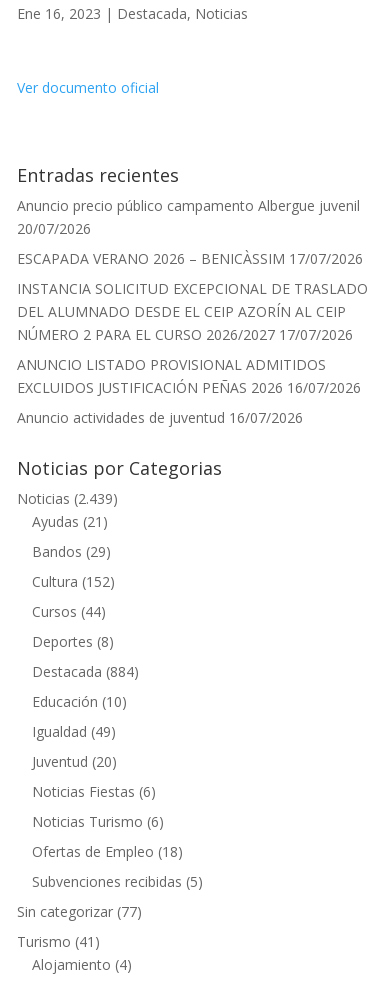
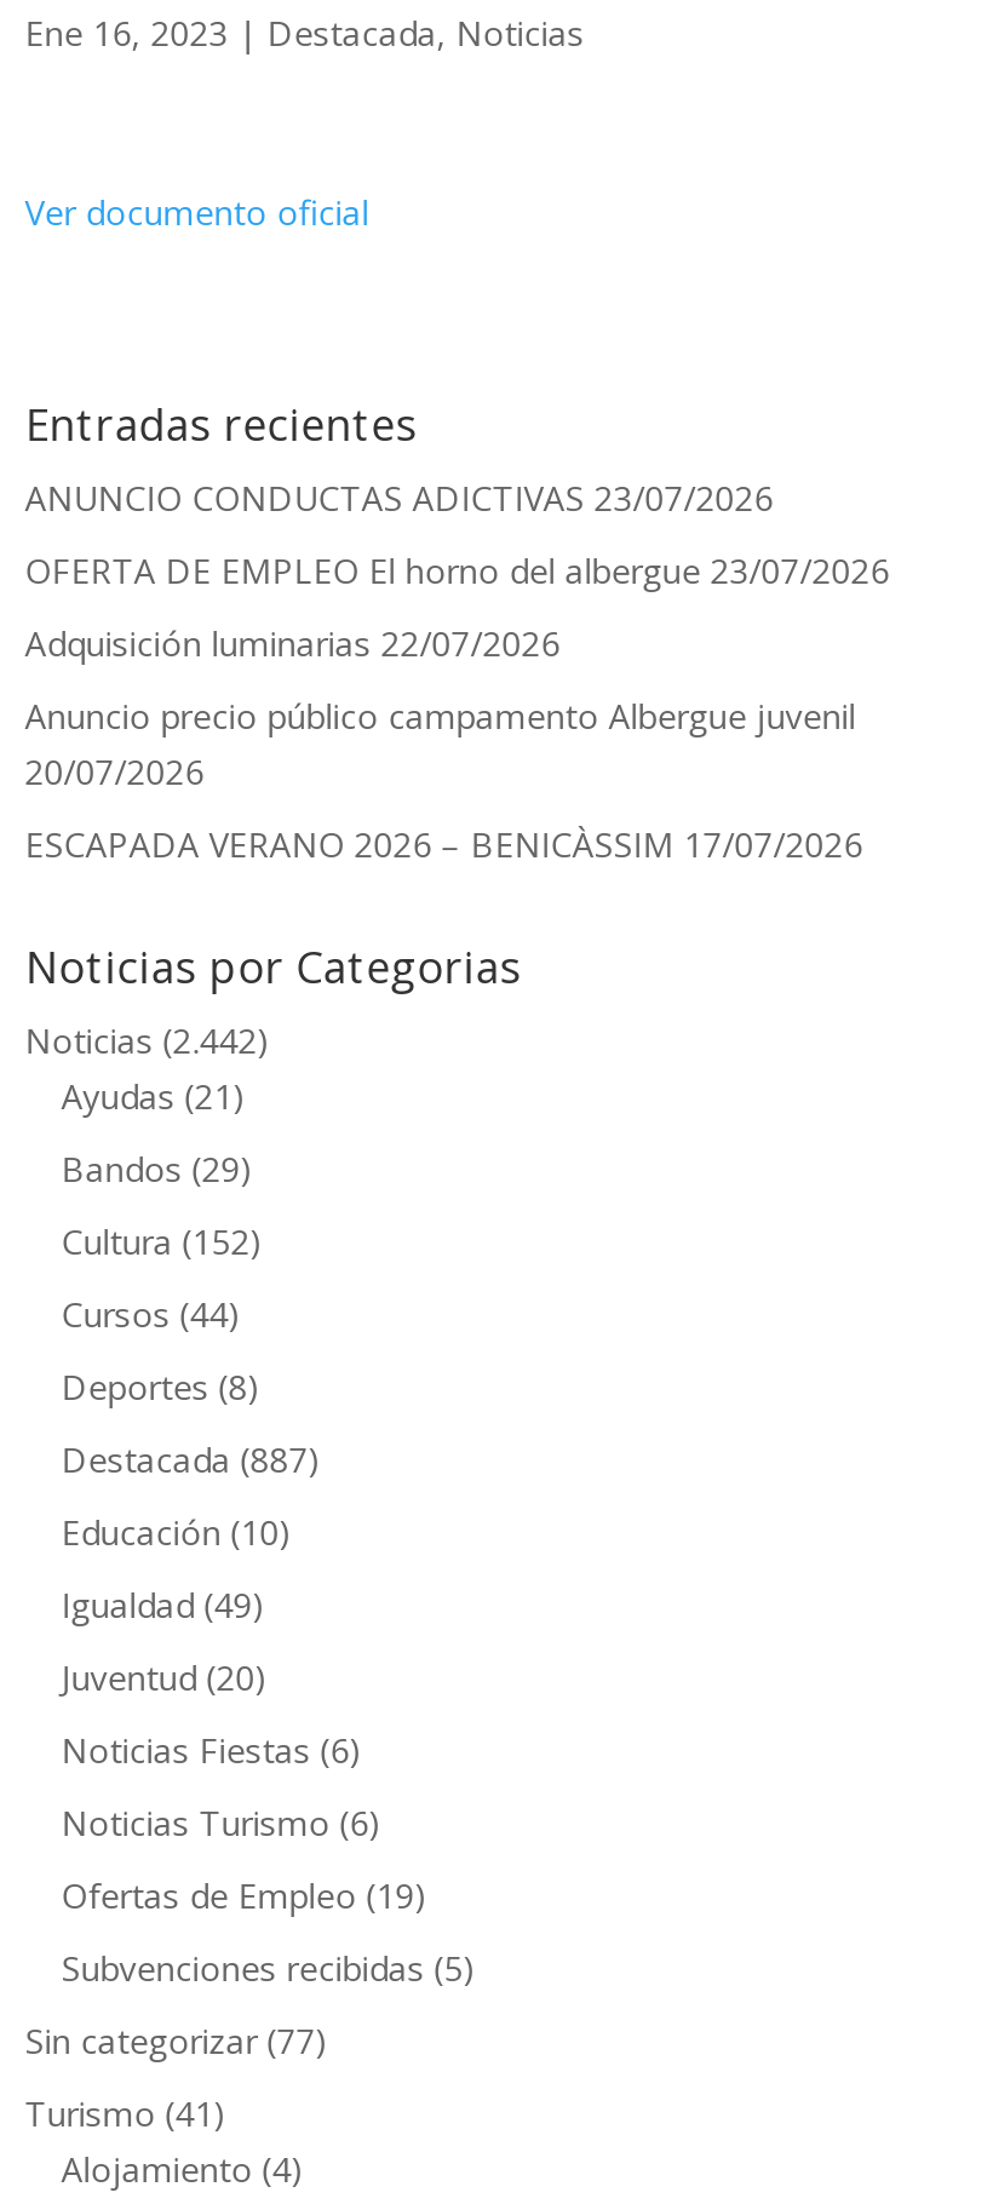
none -> [25,476,890,667] ANUNCIO CONDUCTAS ADICTIVAS 23/07/2026 | OFERTA DE EMPLEO El horno del albergue 23/07/2026 | Adquisición luminarias 22/07/2026
moved [17,196,363,268] -> [25,694,863,868]: Anuncio precio público campamento Albergue juvenil | 20/07/2026 | ESCAPADA VERANO 2026 – BENICÀSSIM 17/07/2026
[17,279,368,427] INSTANCIA SOLICITUD EXCEPCIONAL DE TRASLADO | DEL ALUMNADO DESDE EL CEIP AZORÍN AL CEIP | NÚMERO 2 PARA EL CURSO 2026/2027 17/07/2026 | ANUNCIO LISTADO PROVISIONAL ADMITIDOS | EXCLUIDOS JUSTIFICACIÓN PEÑAS 2026 16/07/2026 | Anuncio actividades de juventud 16/07/2026 -> none
[17,489,118,508] Noticias (2.439) -> [25,1018,270,1064] Noticias (2.442)
[32,662,139,681] Destacada (884) -> [61,1437,320,1483] Destacada (887)
[32,842,183,861] Ofertas de Empleo (18) -> [61,1873,427,1919] Ofertas de Empleo (19)

